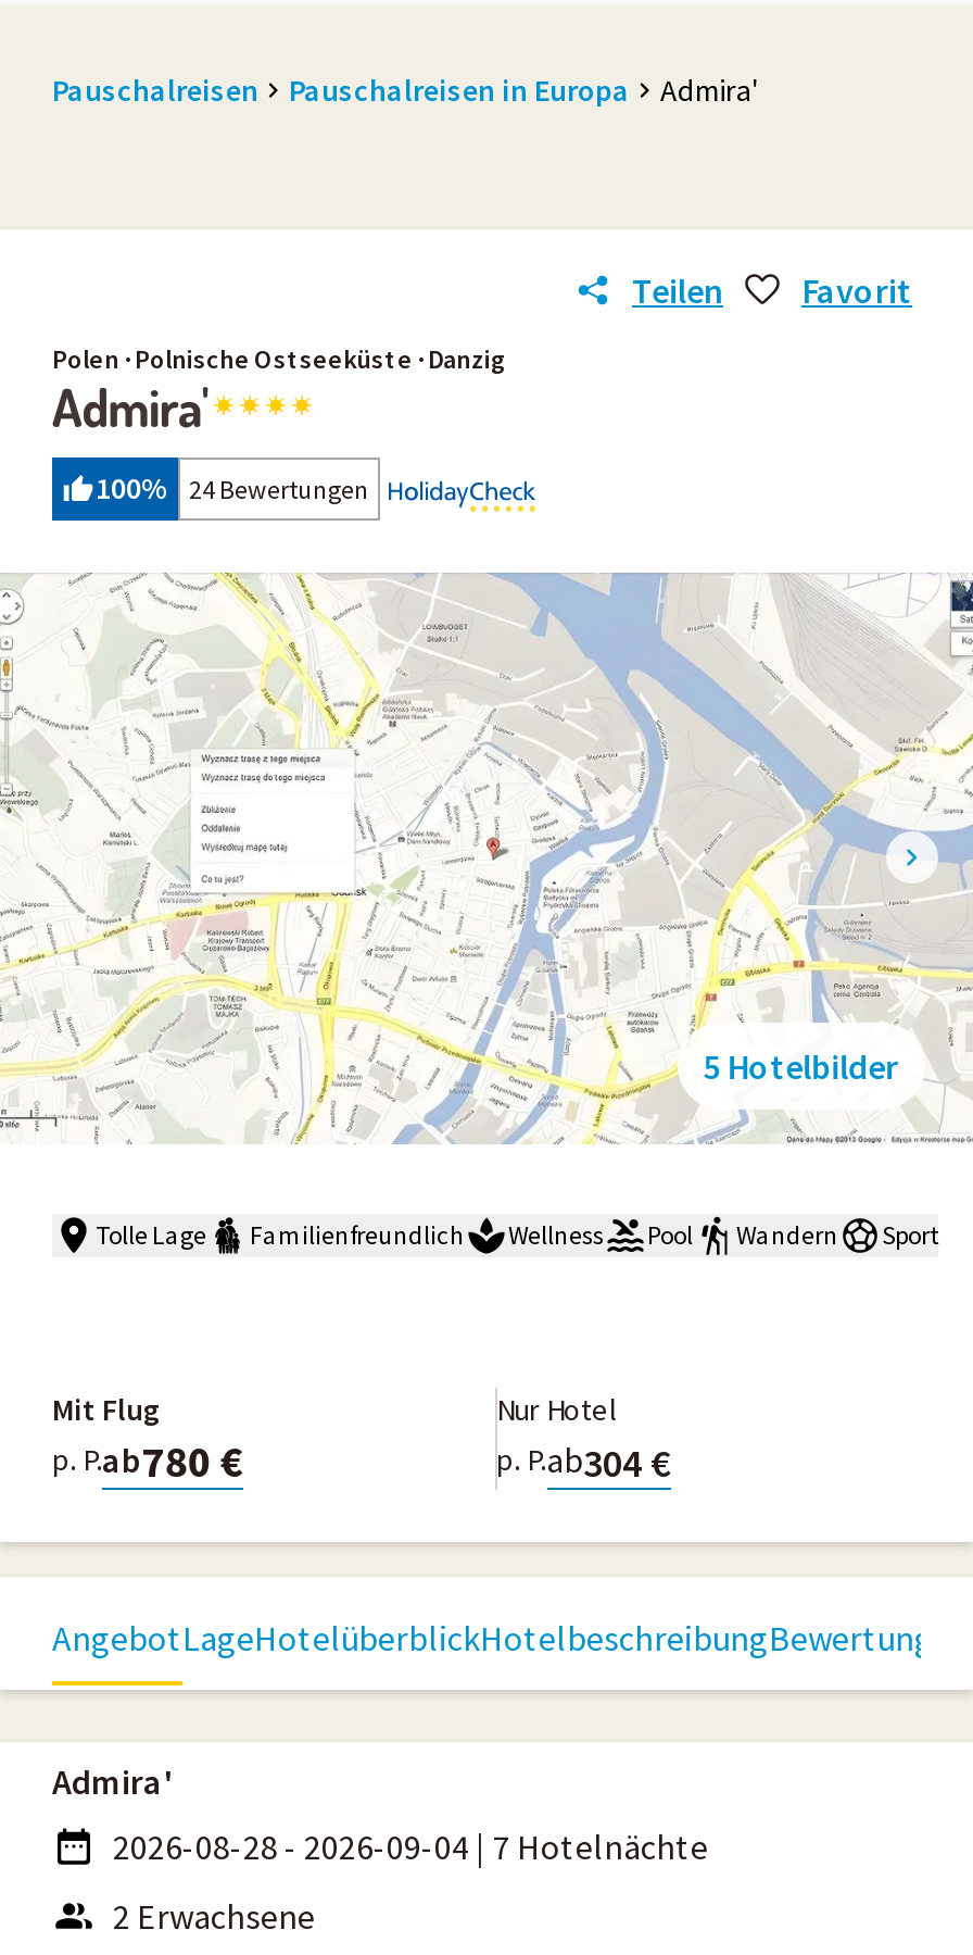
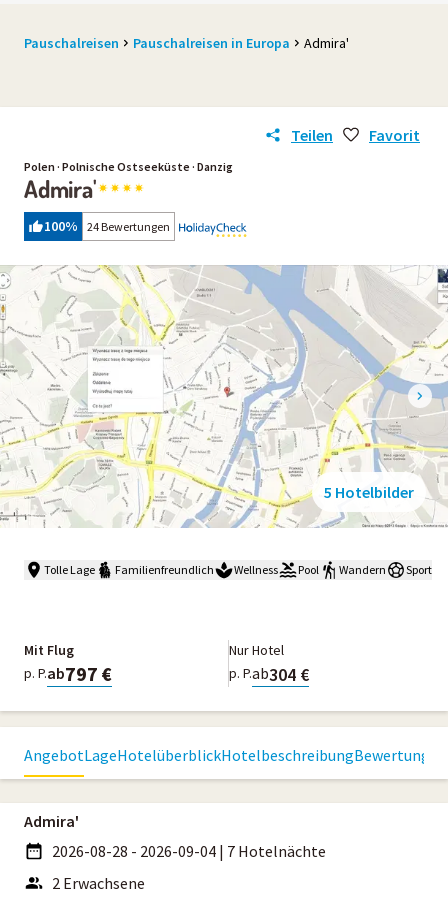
[52,1433,243,1487] p. P.ab780 € -> [24,661,112,686] p. P.ab797 €

